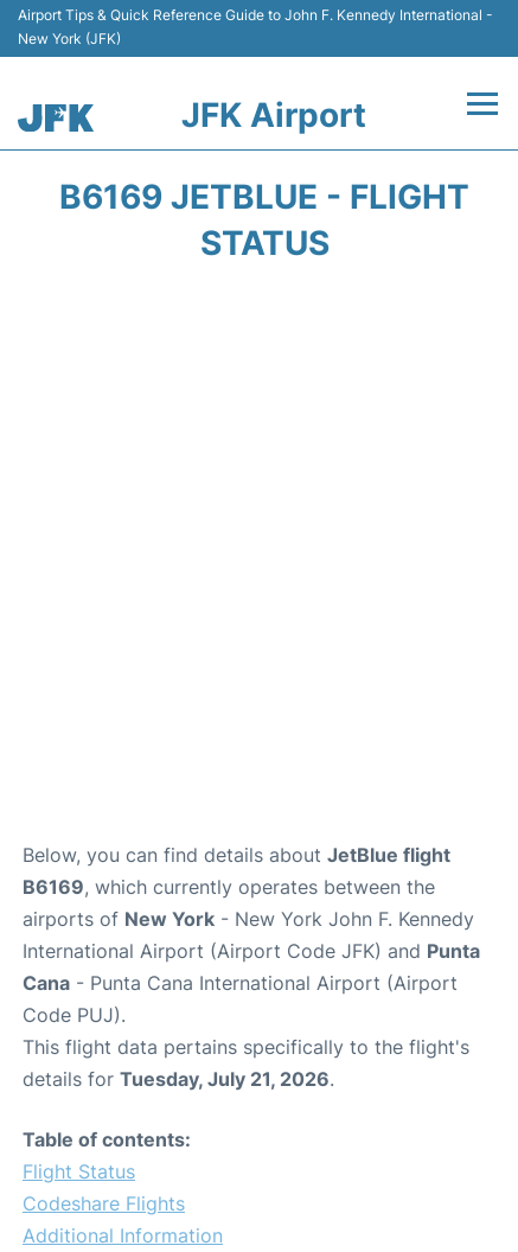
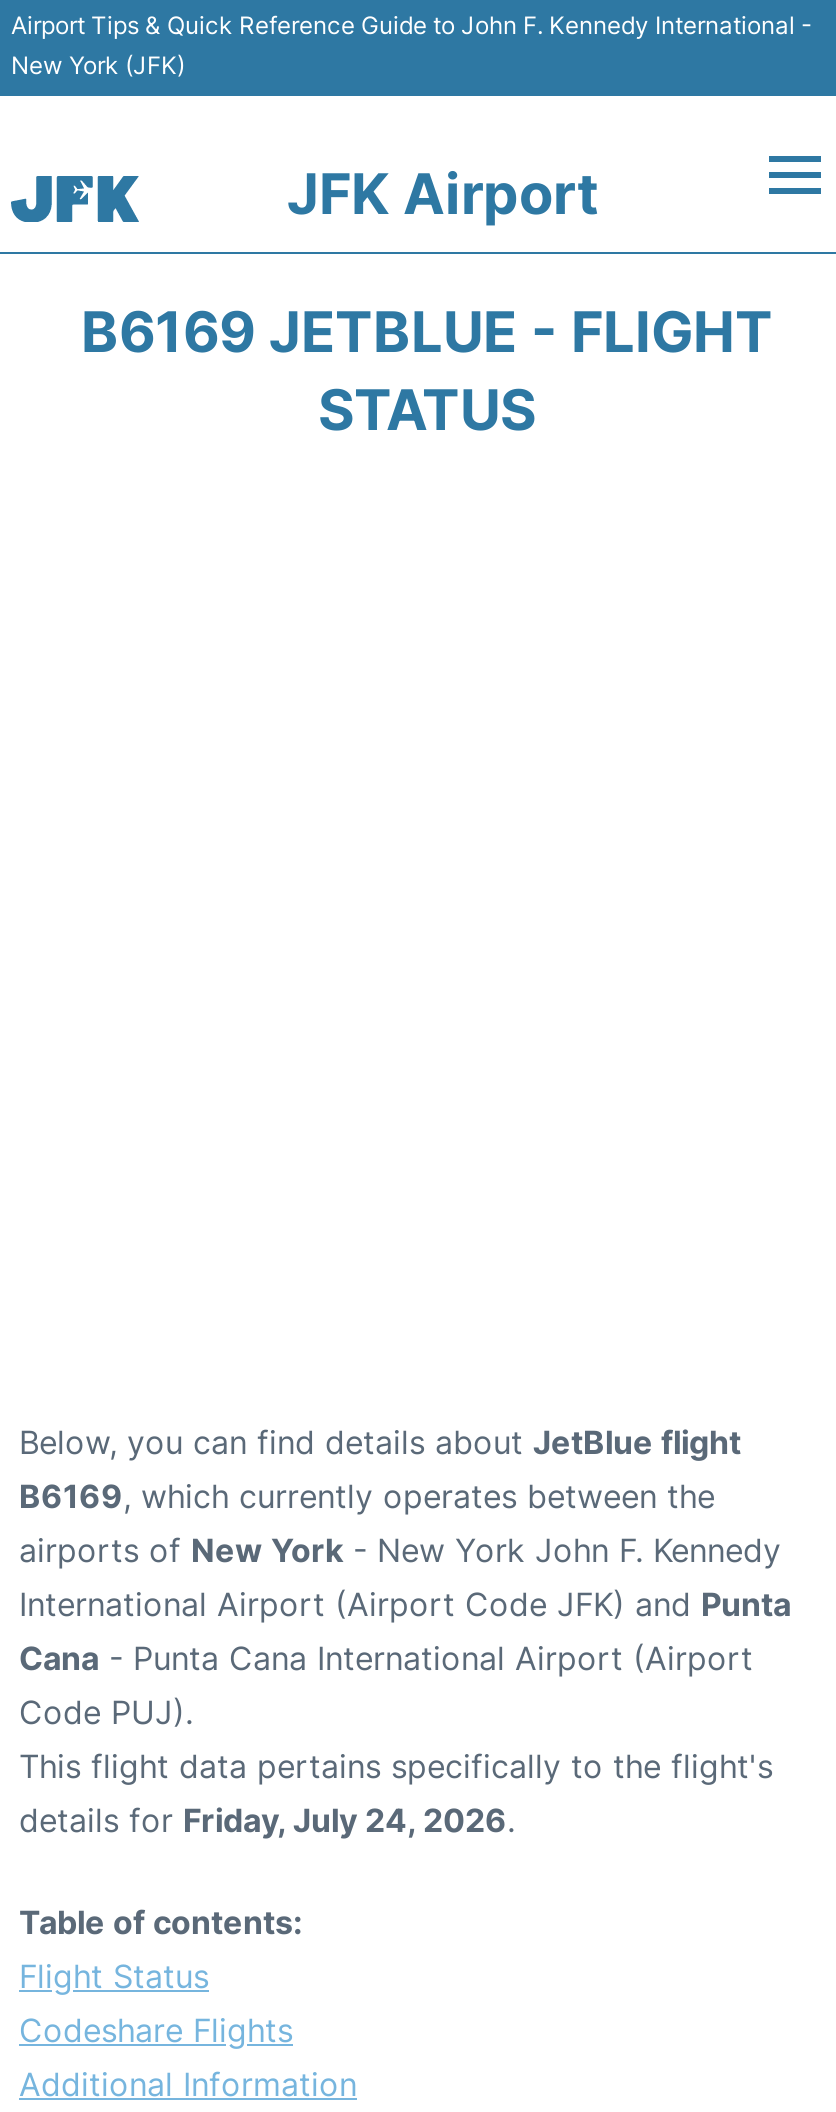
[23,1067,334,1091] details for Tuesday, July 21, 2026. -> [19,1800,515,1840] details for Friday, July 24, 2026.

